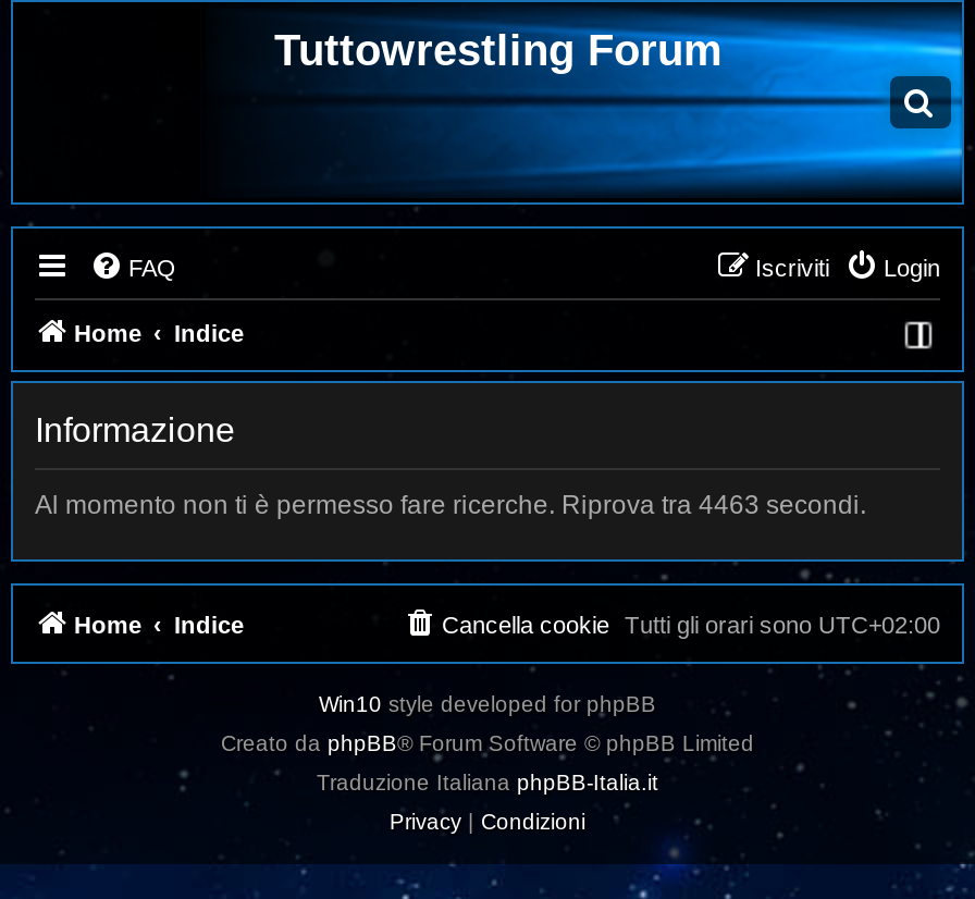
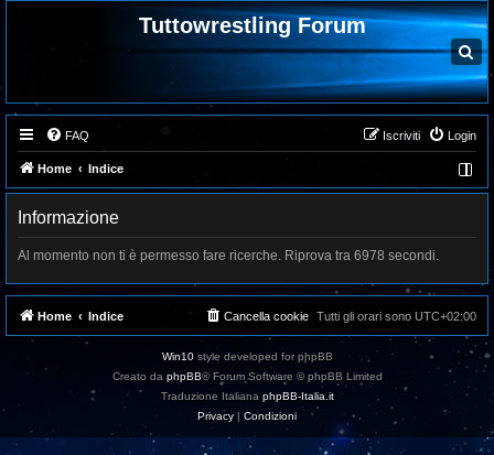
[35,490,866,520] Al momento non ti è permesso fare ricerche. Riprova tra 4463 secondi. -> [18,248,439,263] Al momento non ti è permesso fare ricerche. Riprova tra 6978 secondi.

